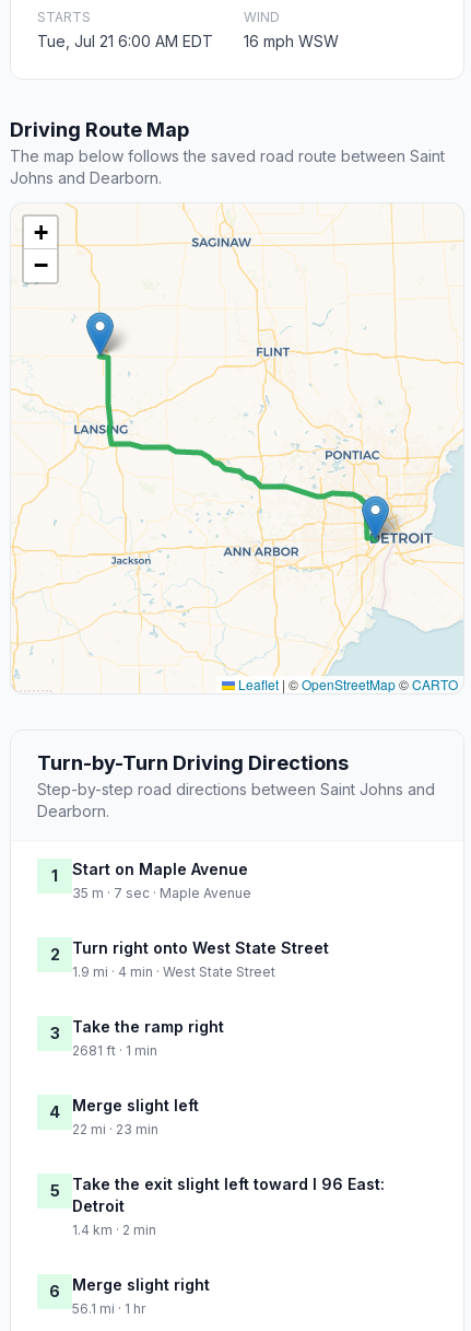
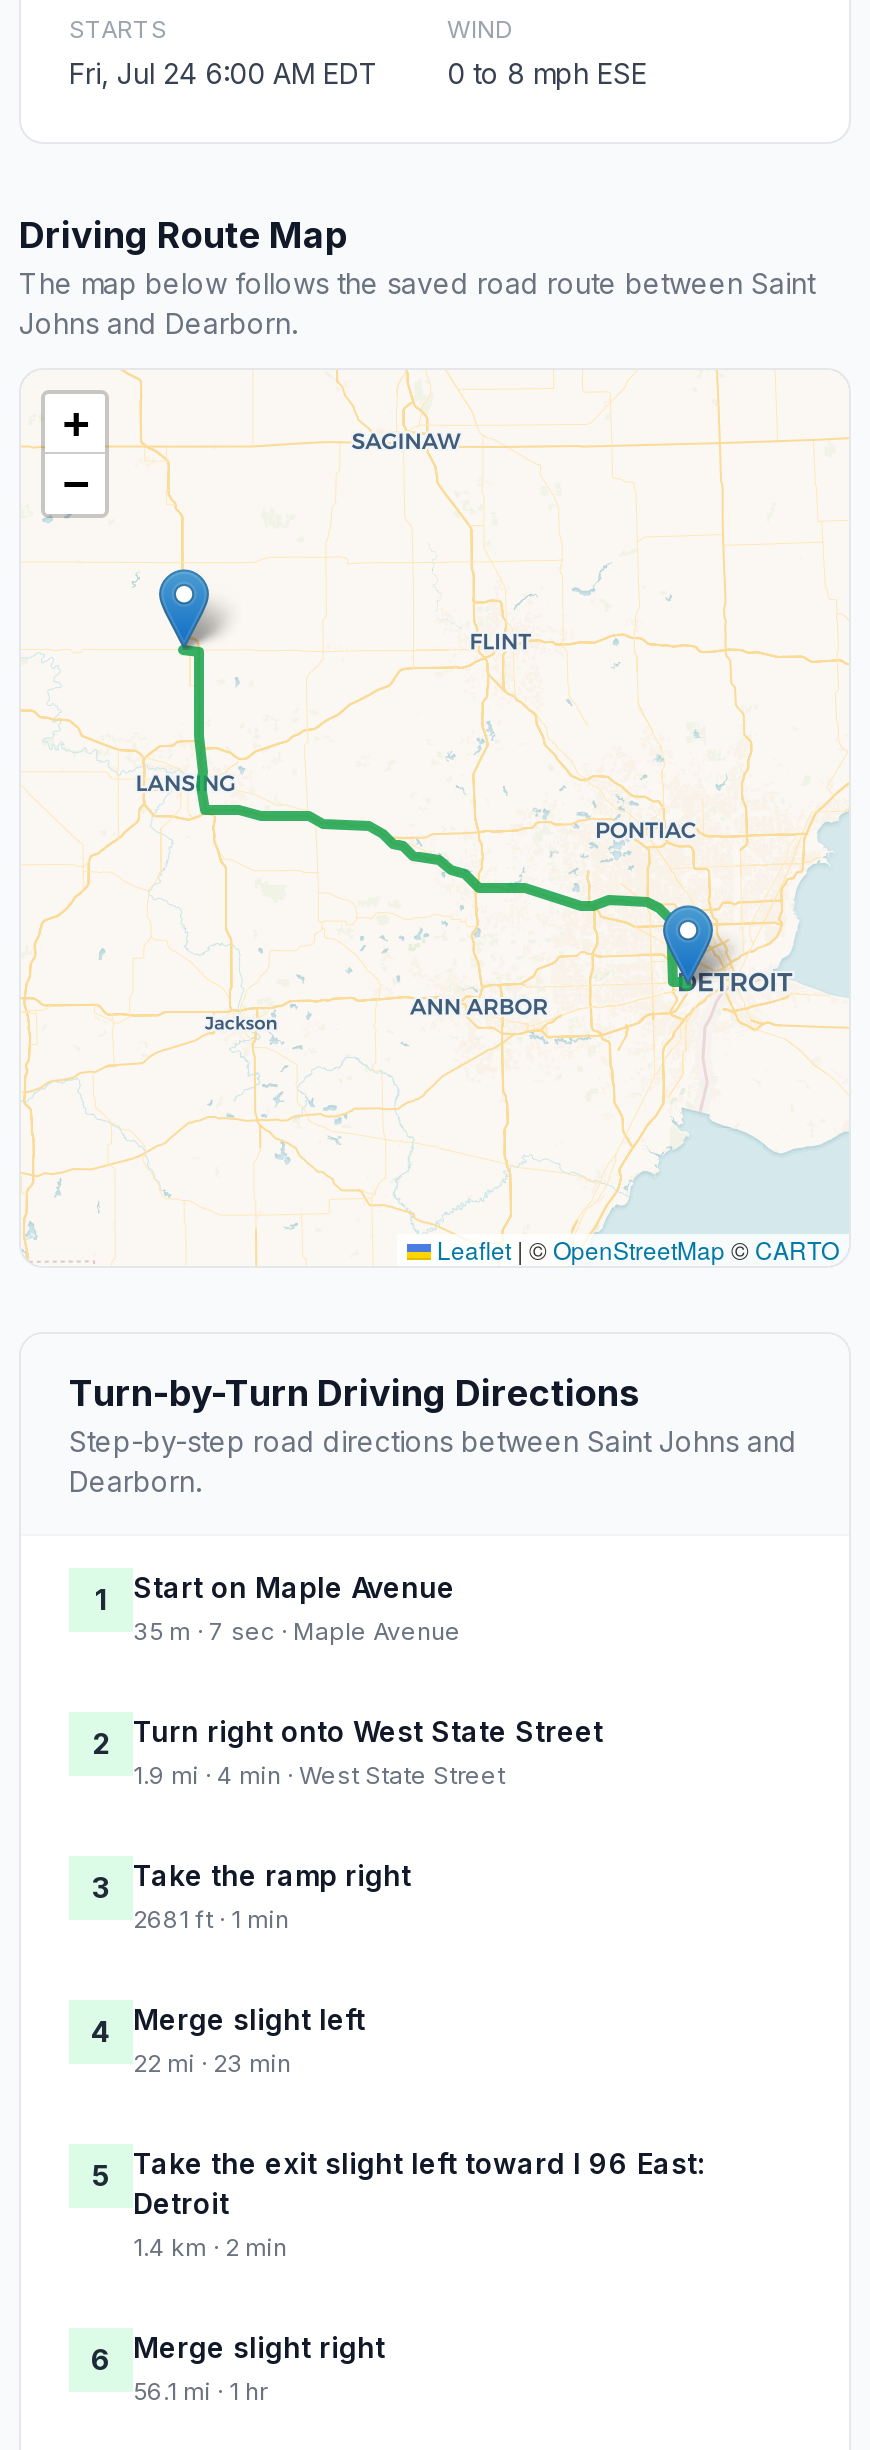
[37,32,213,51] Tue, Jul 21 6:00 AM EDT -> [69,56,379,90] Fri, Jul 24 6:00 AM EDT
[244,32,339,51] 16 mph WSW -> [447,56,647,90] 0 to 8 mph ESE

